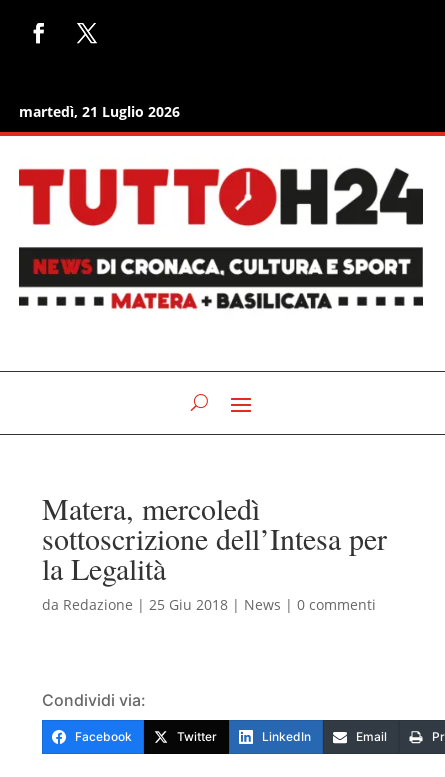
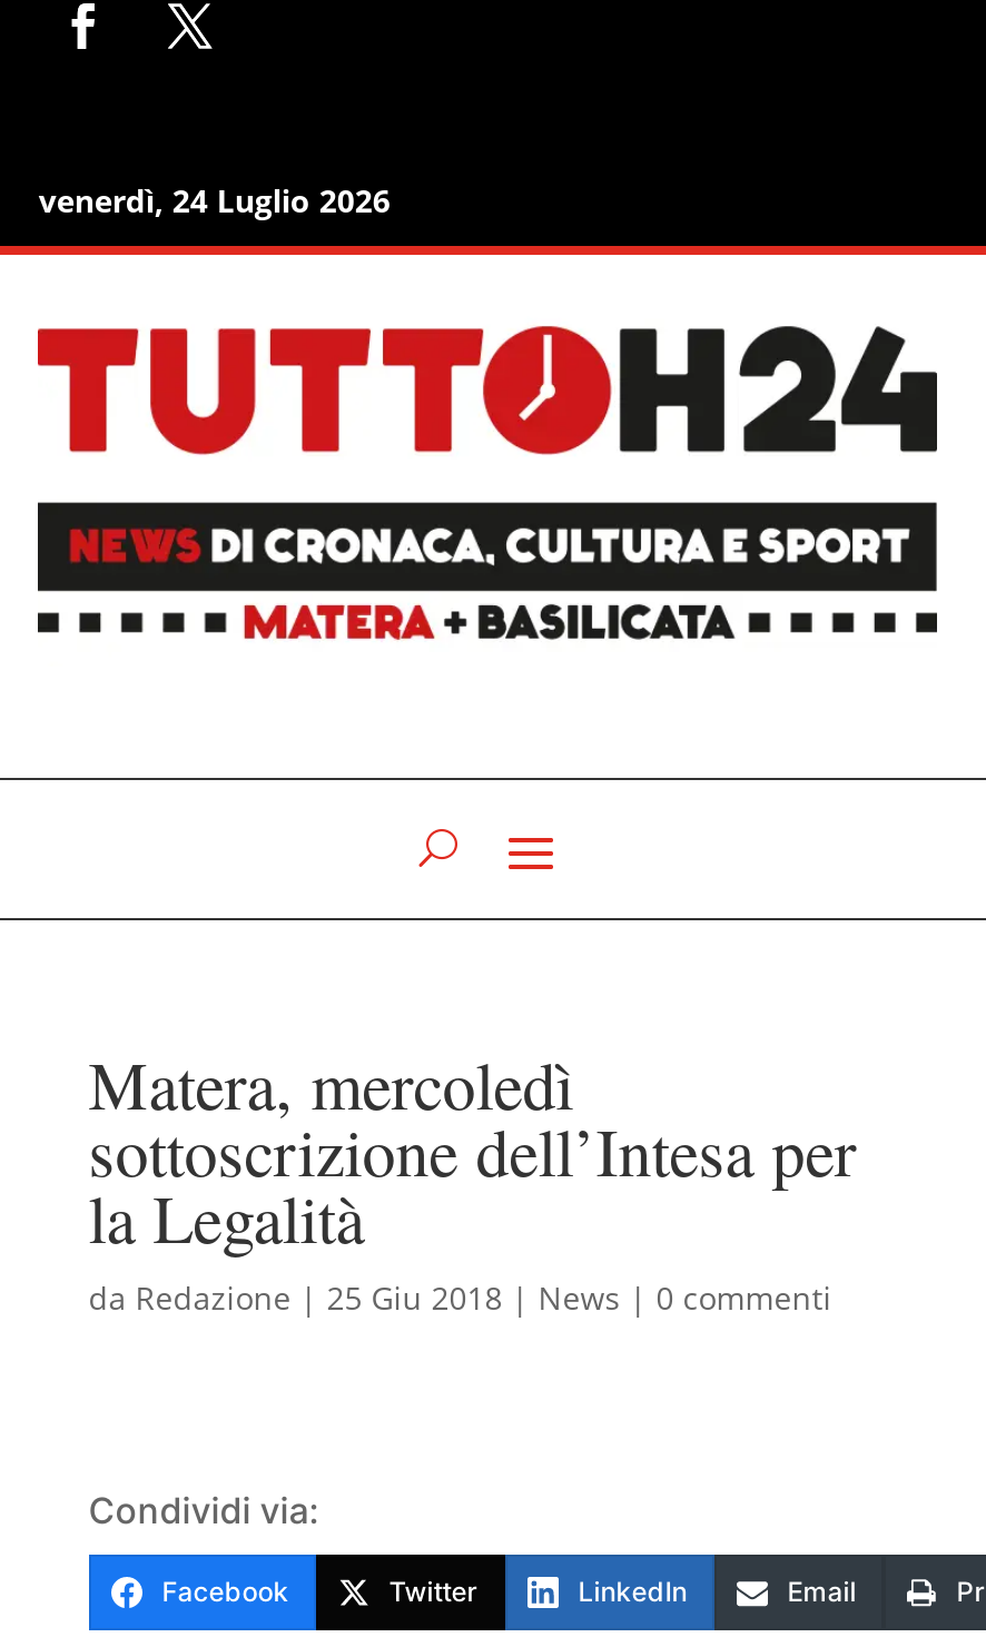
[19,102,180,121] martedì, 21 Luglio 2026 -> [39,179,390,221] venerdì, 24 Luglio 2026

